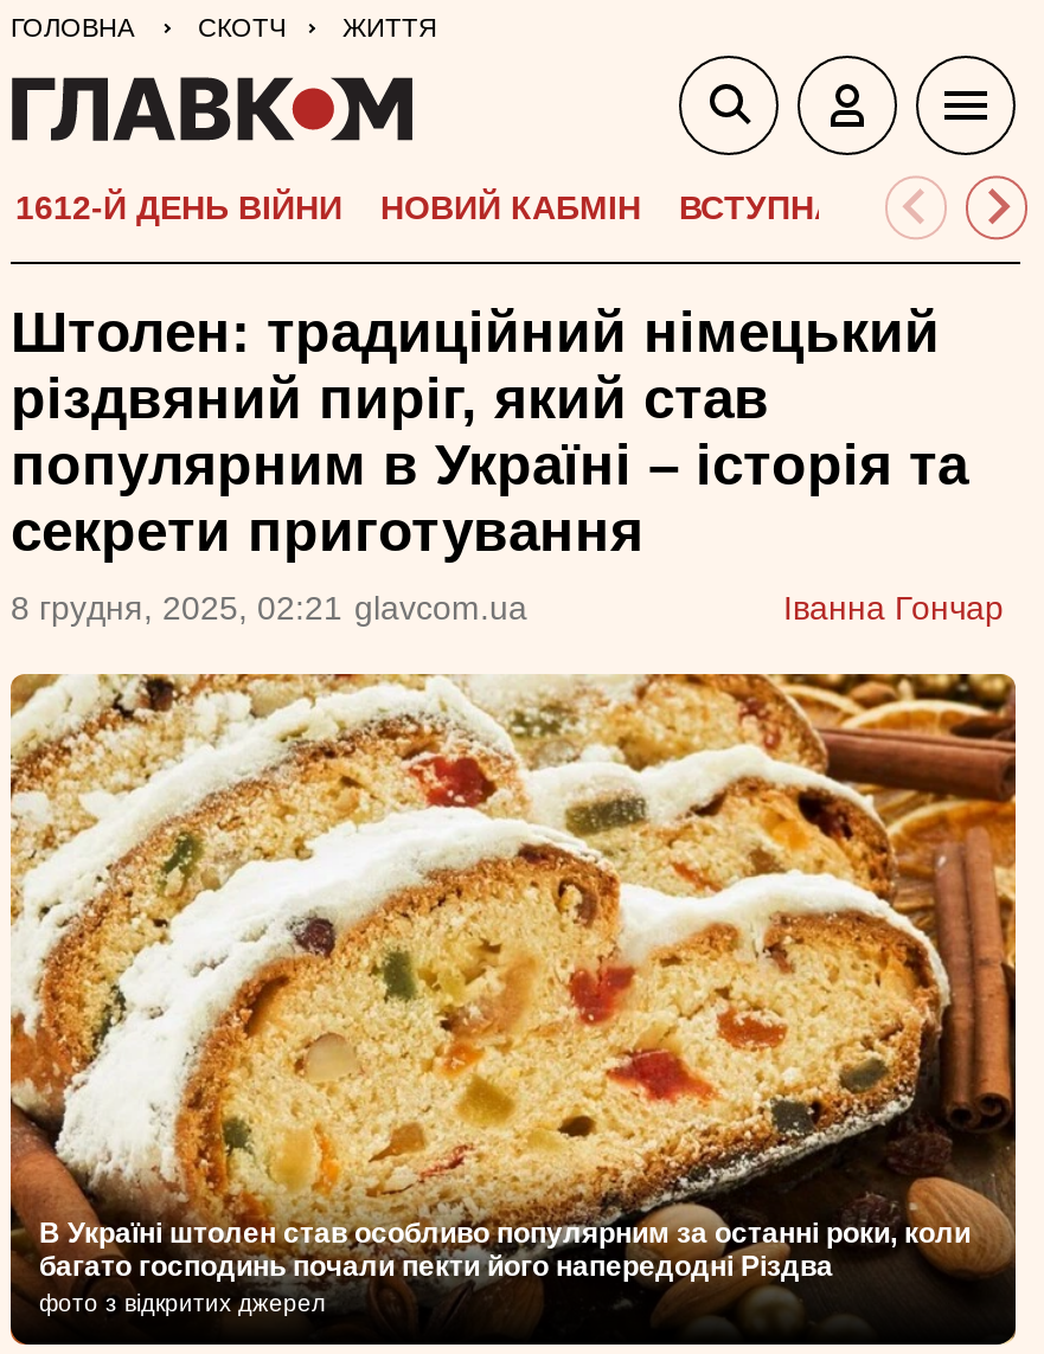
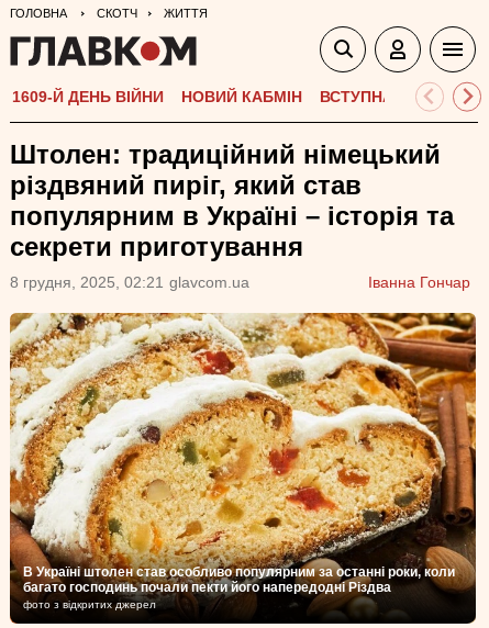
[15,188,342,226] 1612-Й ДЕНЬ ВІЙНИ -> [12,88,164,105] 1609-Й ДЕНЬ ВІЙНИ

